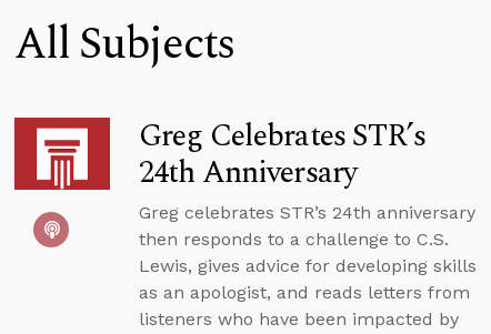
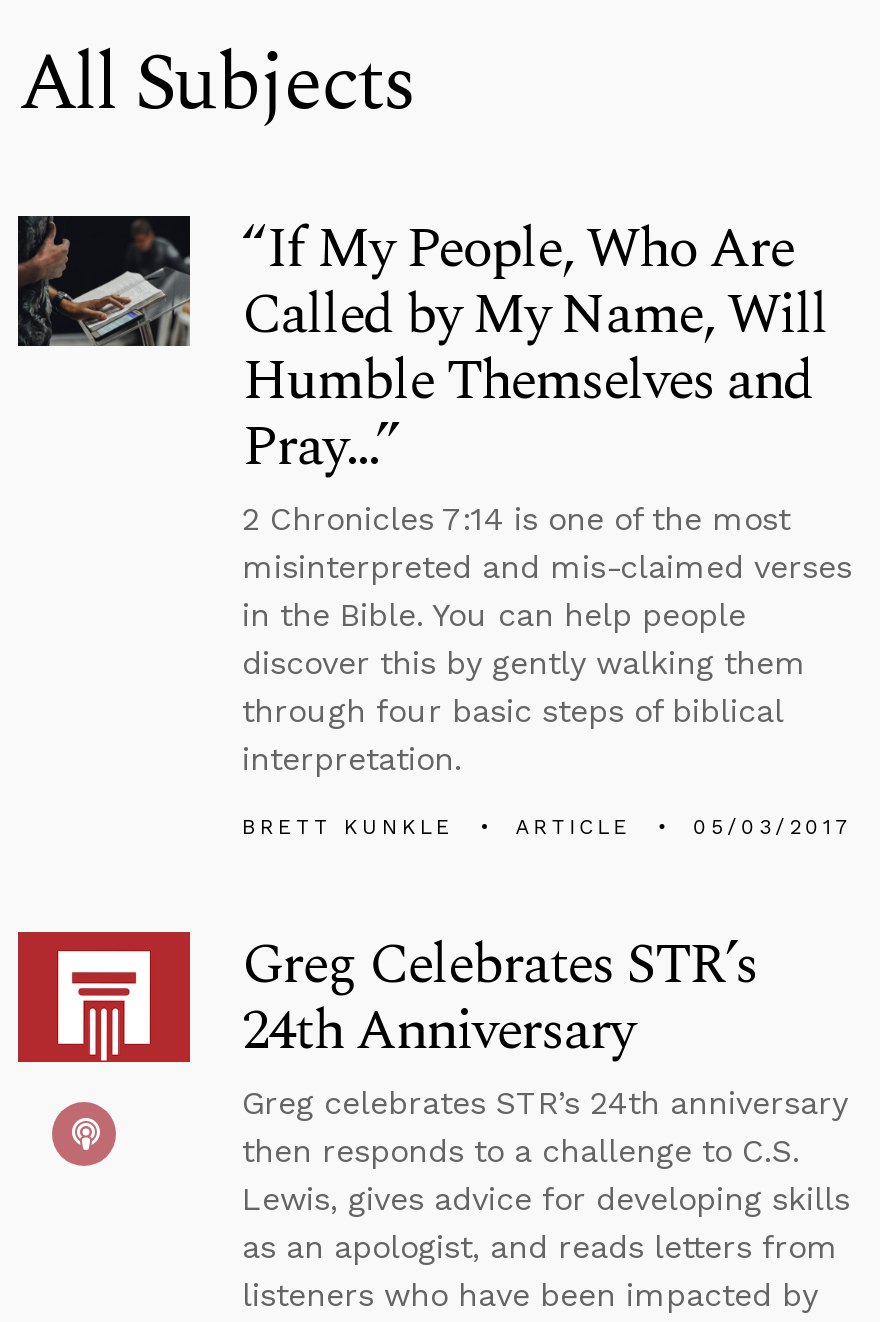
none -> [16,206,852,840] [image] | “If My People, Who Are | Called by My Name, Will | Humble Themselves and | Pray…” | 2 Chronicles 7:14 is one of the most | misinterpreted and mis-claimed verses | in the Bible. You can help people | discover this by gently walking them | through four basic steps of biblical | interpretation. | BRETT KUNKLE | ARTICLE | 05/03/2017

